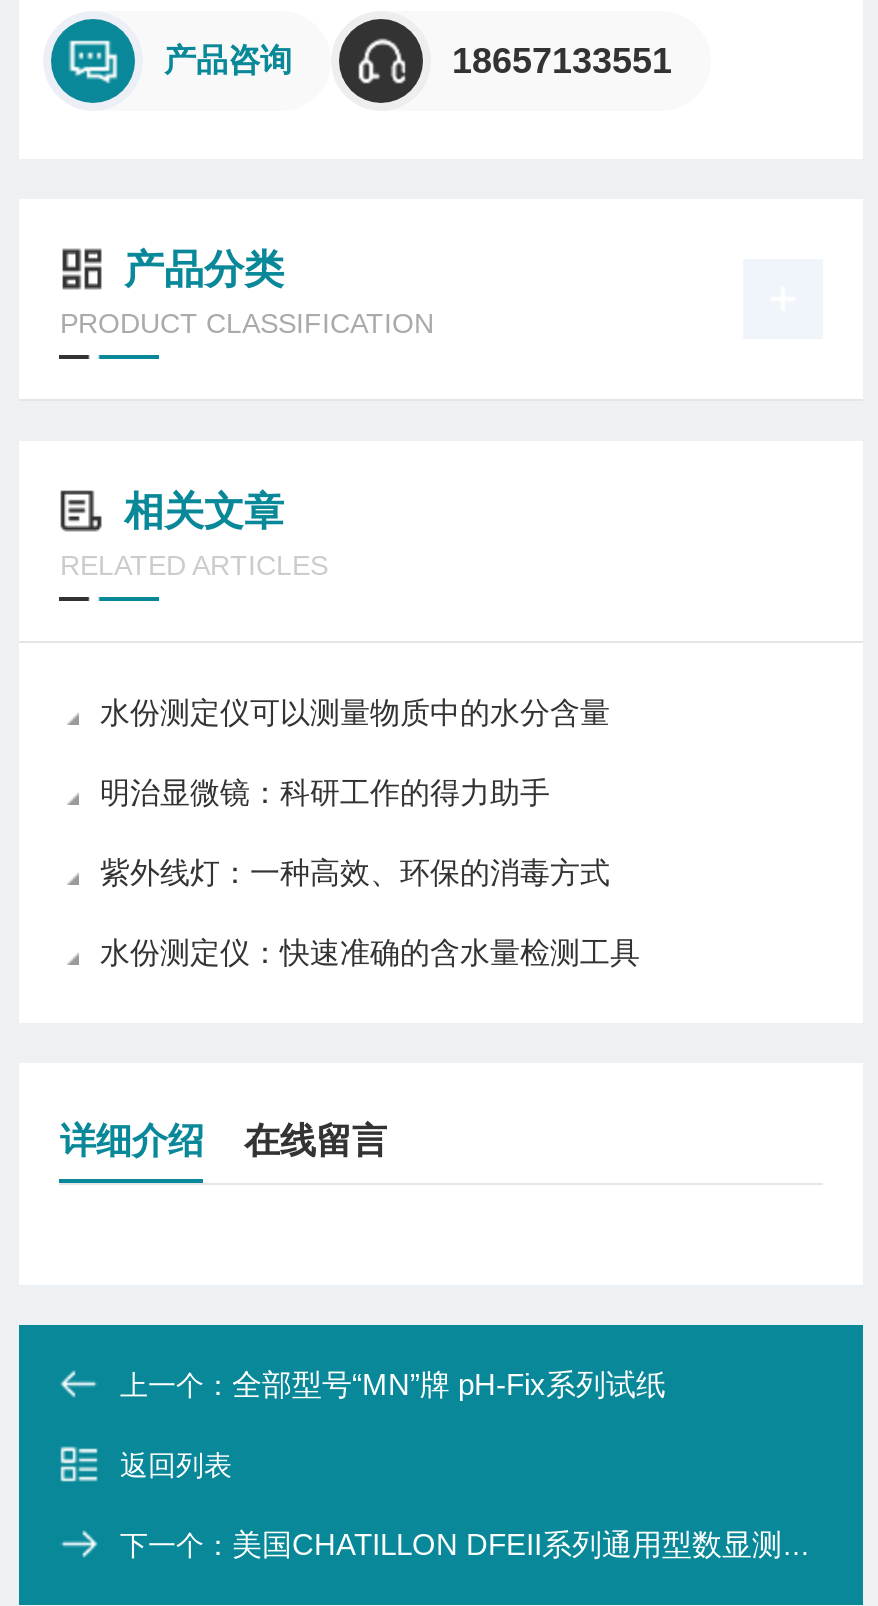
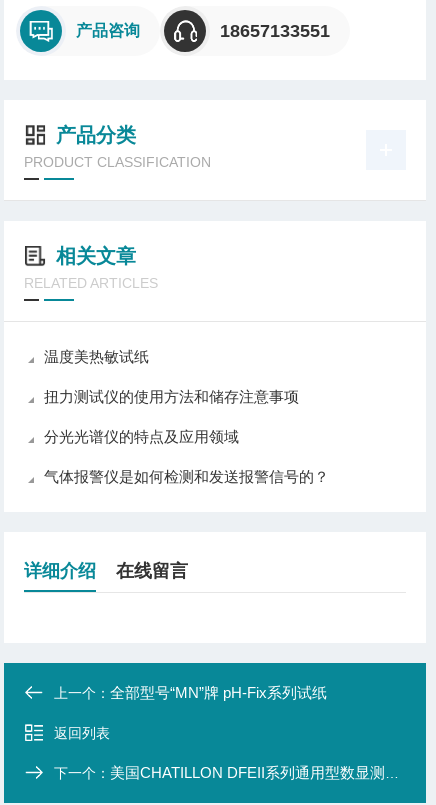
[100,695,610,729] 水份测定仪可以测量物质中的水分含量 -> [44,348,149,365] 温度美热敏试纸
[100,775,550,809] 明治显微镜：科研工作的得力助手 -> [44,388,299,405] 扭力测试仪的使用方法和储存注意事项
[100,855,610,889] 紫外线灯：一种高效、环保的消毒方式 -> [44,428,239,445] 分光光谱仪的特点及应用领域
[100,935,640,969] 水份测定仪：快速准确的含水量检测工具 -> [44,468,329,485] 气体报警仪是如何检测和发送报警信号的？

